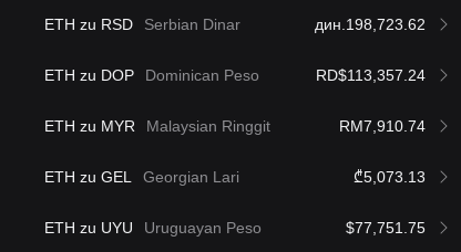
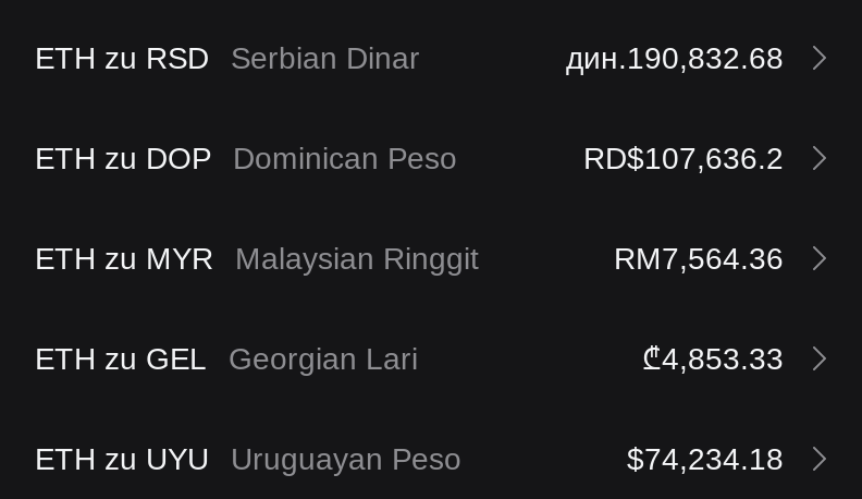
[315,15,426,33] дин.198,723.62 -> [566,40,784,75] дин.190,832.68
[316,66,426,84] RD$113,357.24 -> [583,140,784,175] RD$107,636.2
[339,117,426,135] RM7,910.74 -> [614,240,784,275] RM7,564.36
[354,168,426,185] ₾5,073.13 -> [642,341,784,375] ₾4,853.33
[346,219,426,236] $77,751.75 -> [627,441,784,476] $74,234.18

